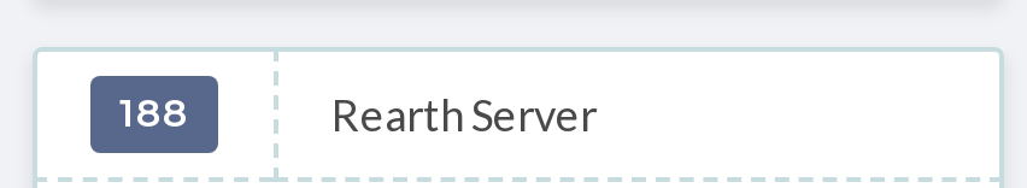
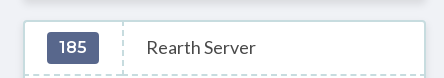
[119,91,189,137] 188 -> [59,38,87,57] 185

